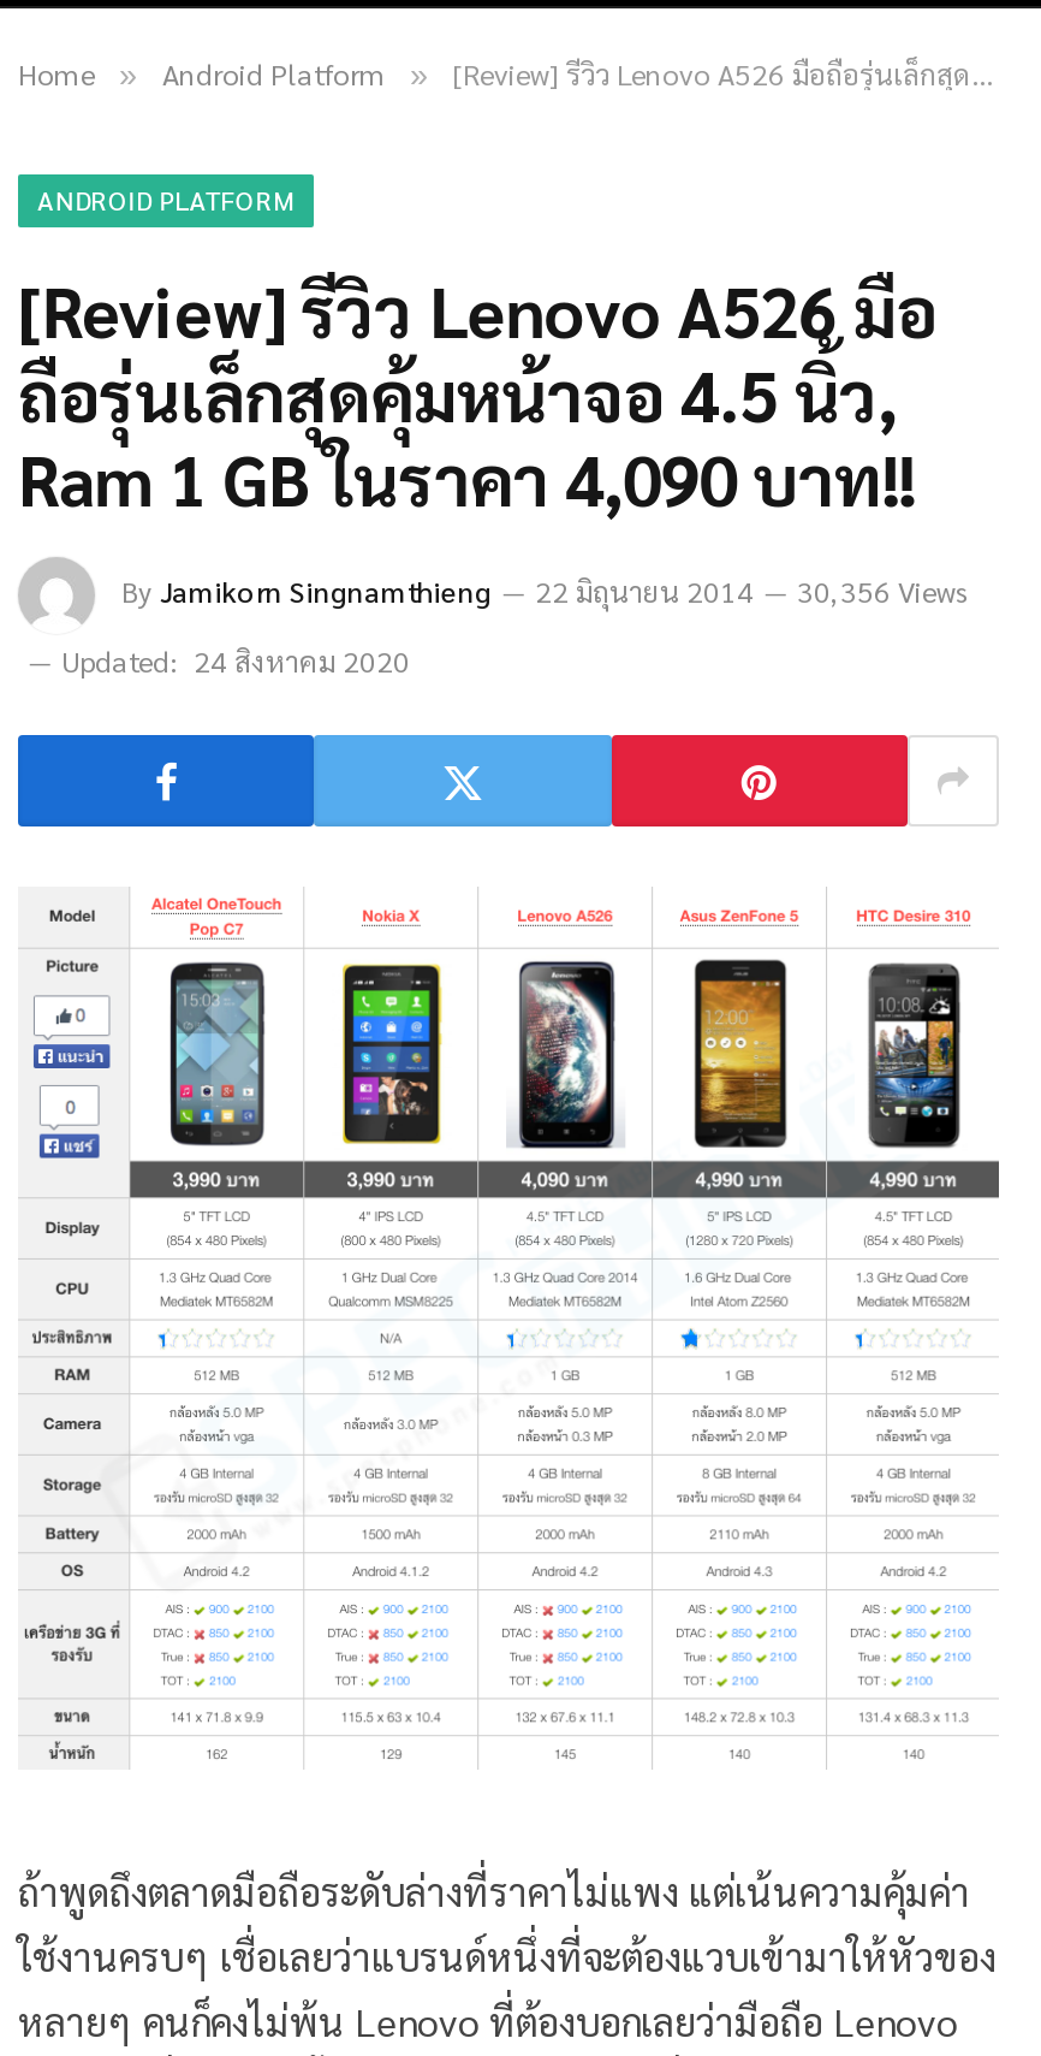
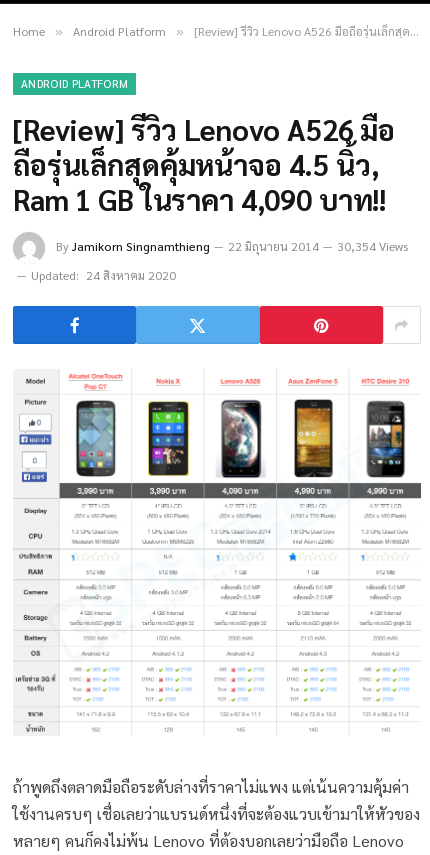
[121,572,968,610] By Jamikorn Singnamthieng 22 มิถุนายน 2014 30,356 Views -> [56,238,408,254] By Jamikorn Singnamthieng 22 มิถุนายน 2014 30,354 Views

